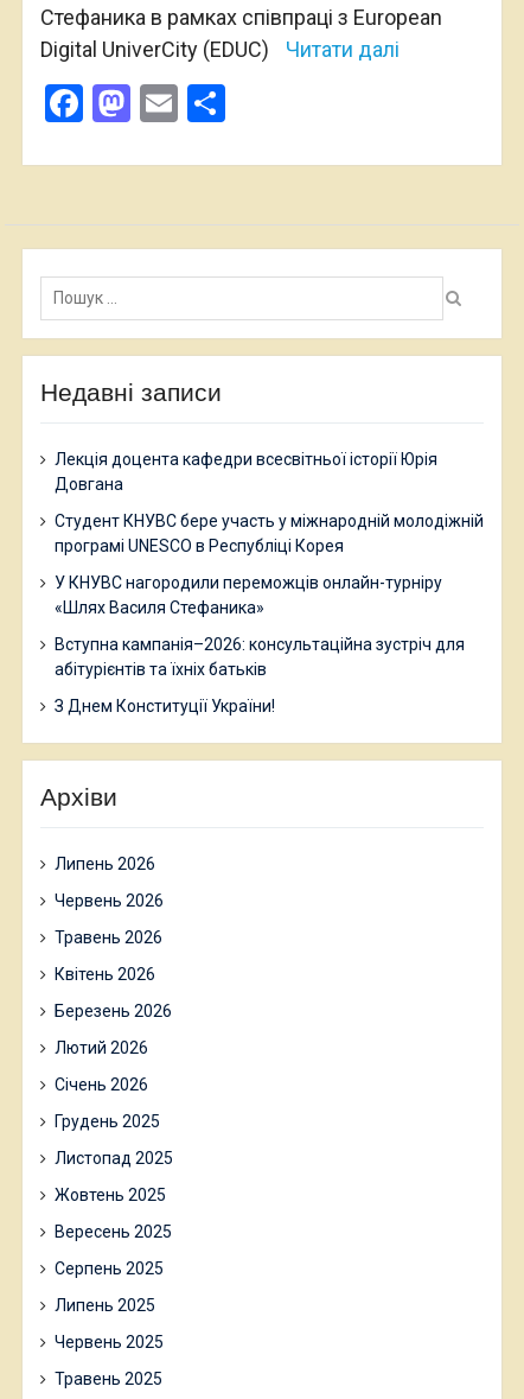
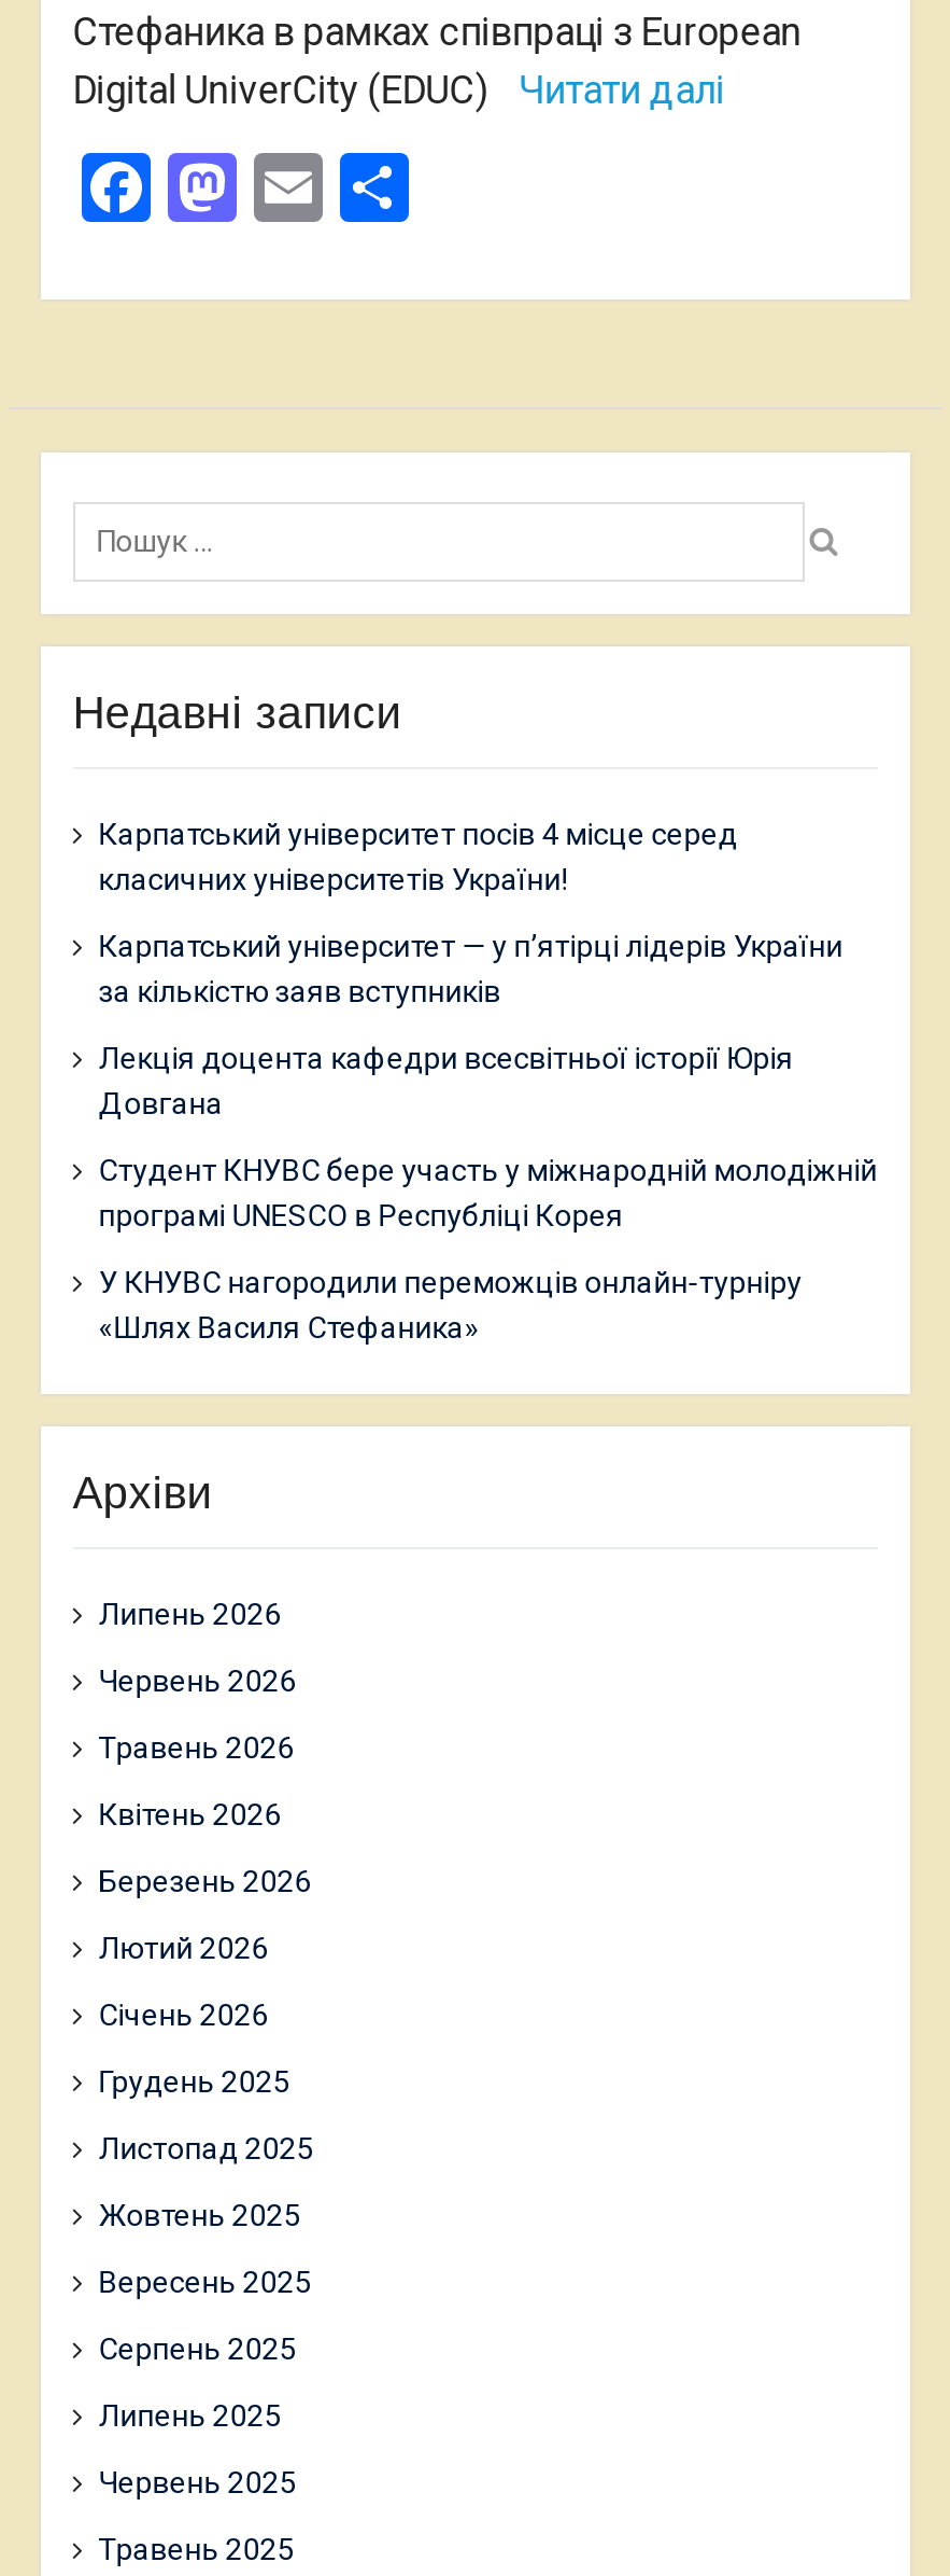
none -> [98,816,843,1008] Карпатський університет посів 4 місце серед | класичних університетів України! | Карпатський університет — у п’ятірці лідерів України | за кількістю заяв вступників
moved [54,449,483,617] -> [98,1040,877,1344]: Лекція доцента кафедри всесвітньої історії Юрія | Довгана | Студент КНУВС бере участь у міжнародній молодіжній | програмі UNESCO в Республіці Корея | У КНУВС нагородили переможців онлайн-турніру | «Шлях Василя Стефаника»
[54,634,464,715] Вступна кампанія–2026: консультаційна зустріч для | абітурієнтів та їхніх батьків | З Днем Конституції України! -> none

